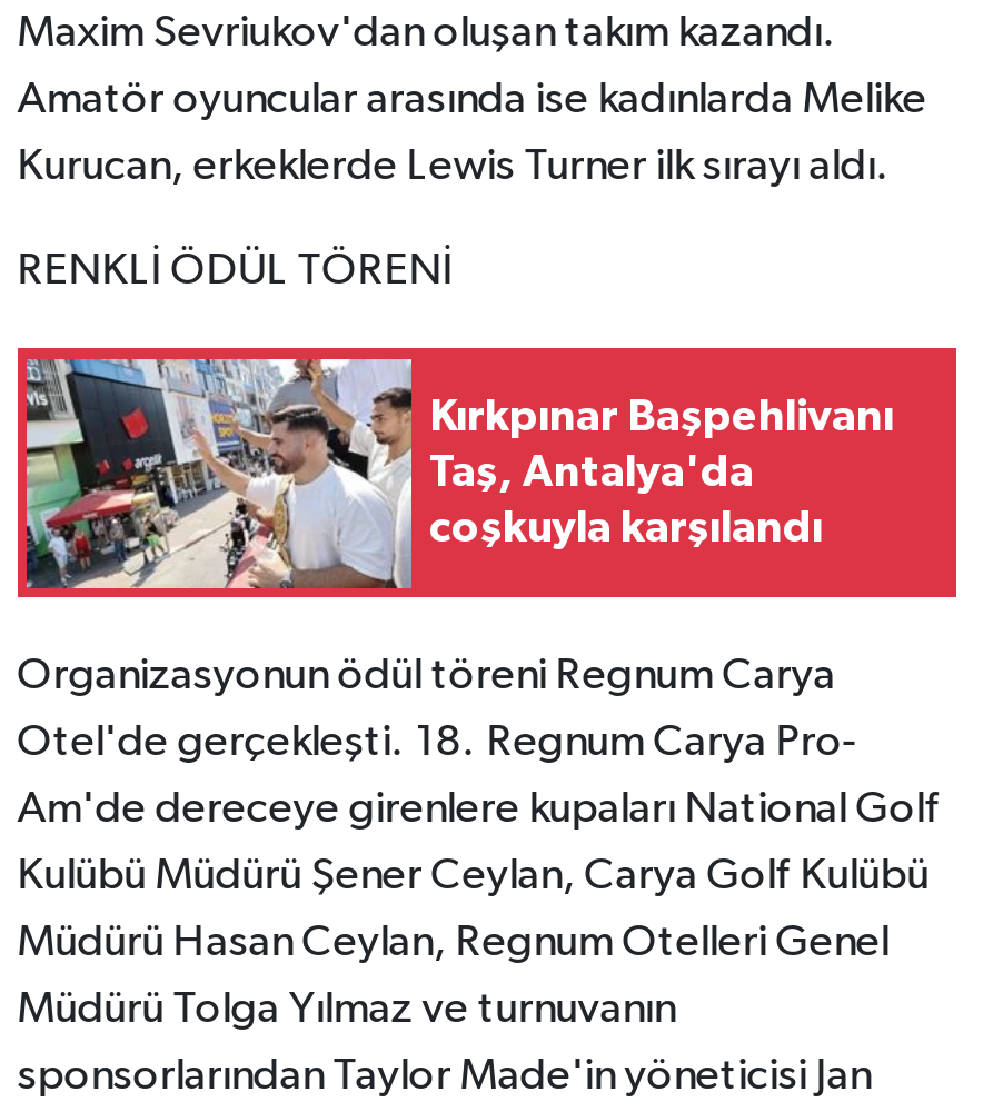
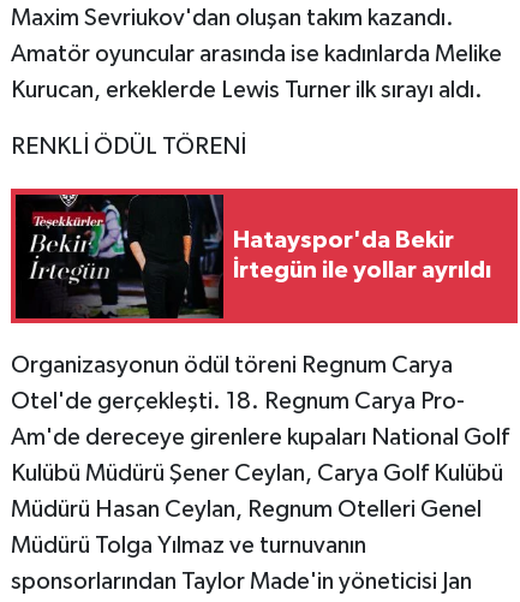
[24,357,894,590] [image] | Kırkpınar Başpehlivanı | Taş, Antalya'da | coşkuyla karşılandı -> [14,193,491,320] [image] | Hatayspor'da Bekir | İrtegün ile yollar ayrıldı

